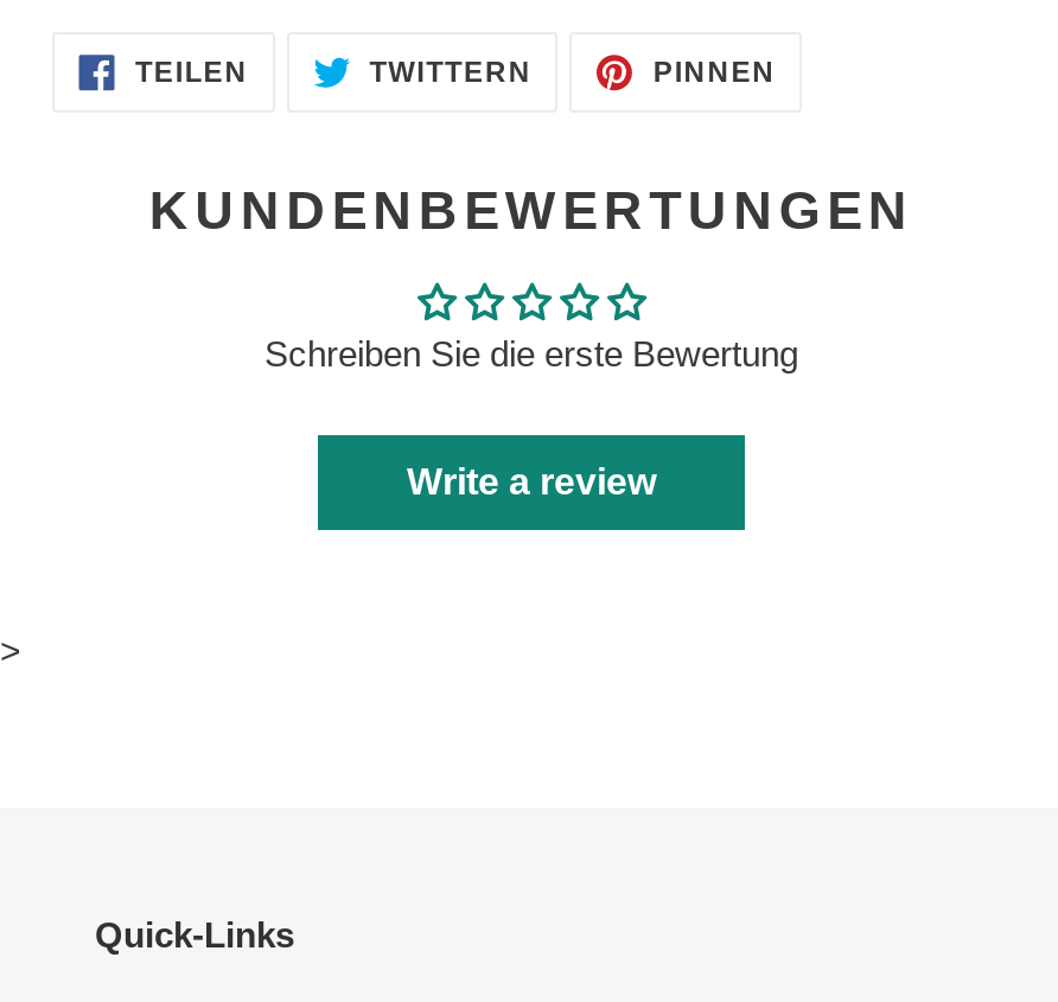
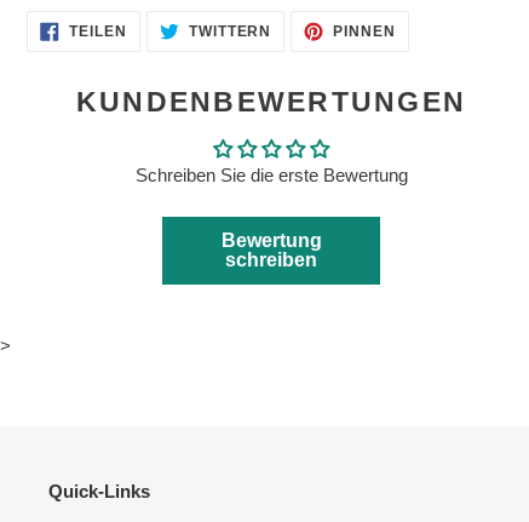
[407,462,656,503] Write a review -> [221,231,321,271] Bewertung | schreiben

